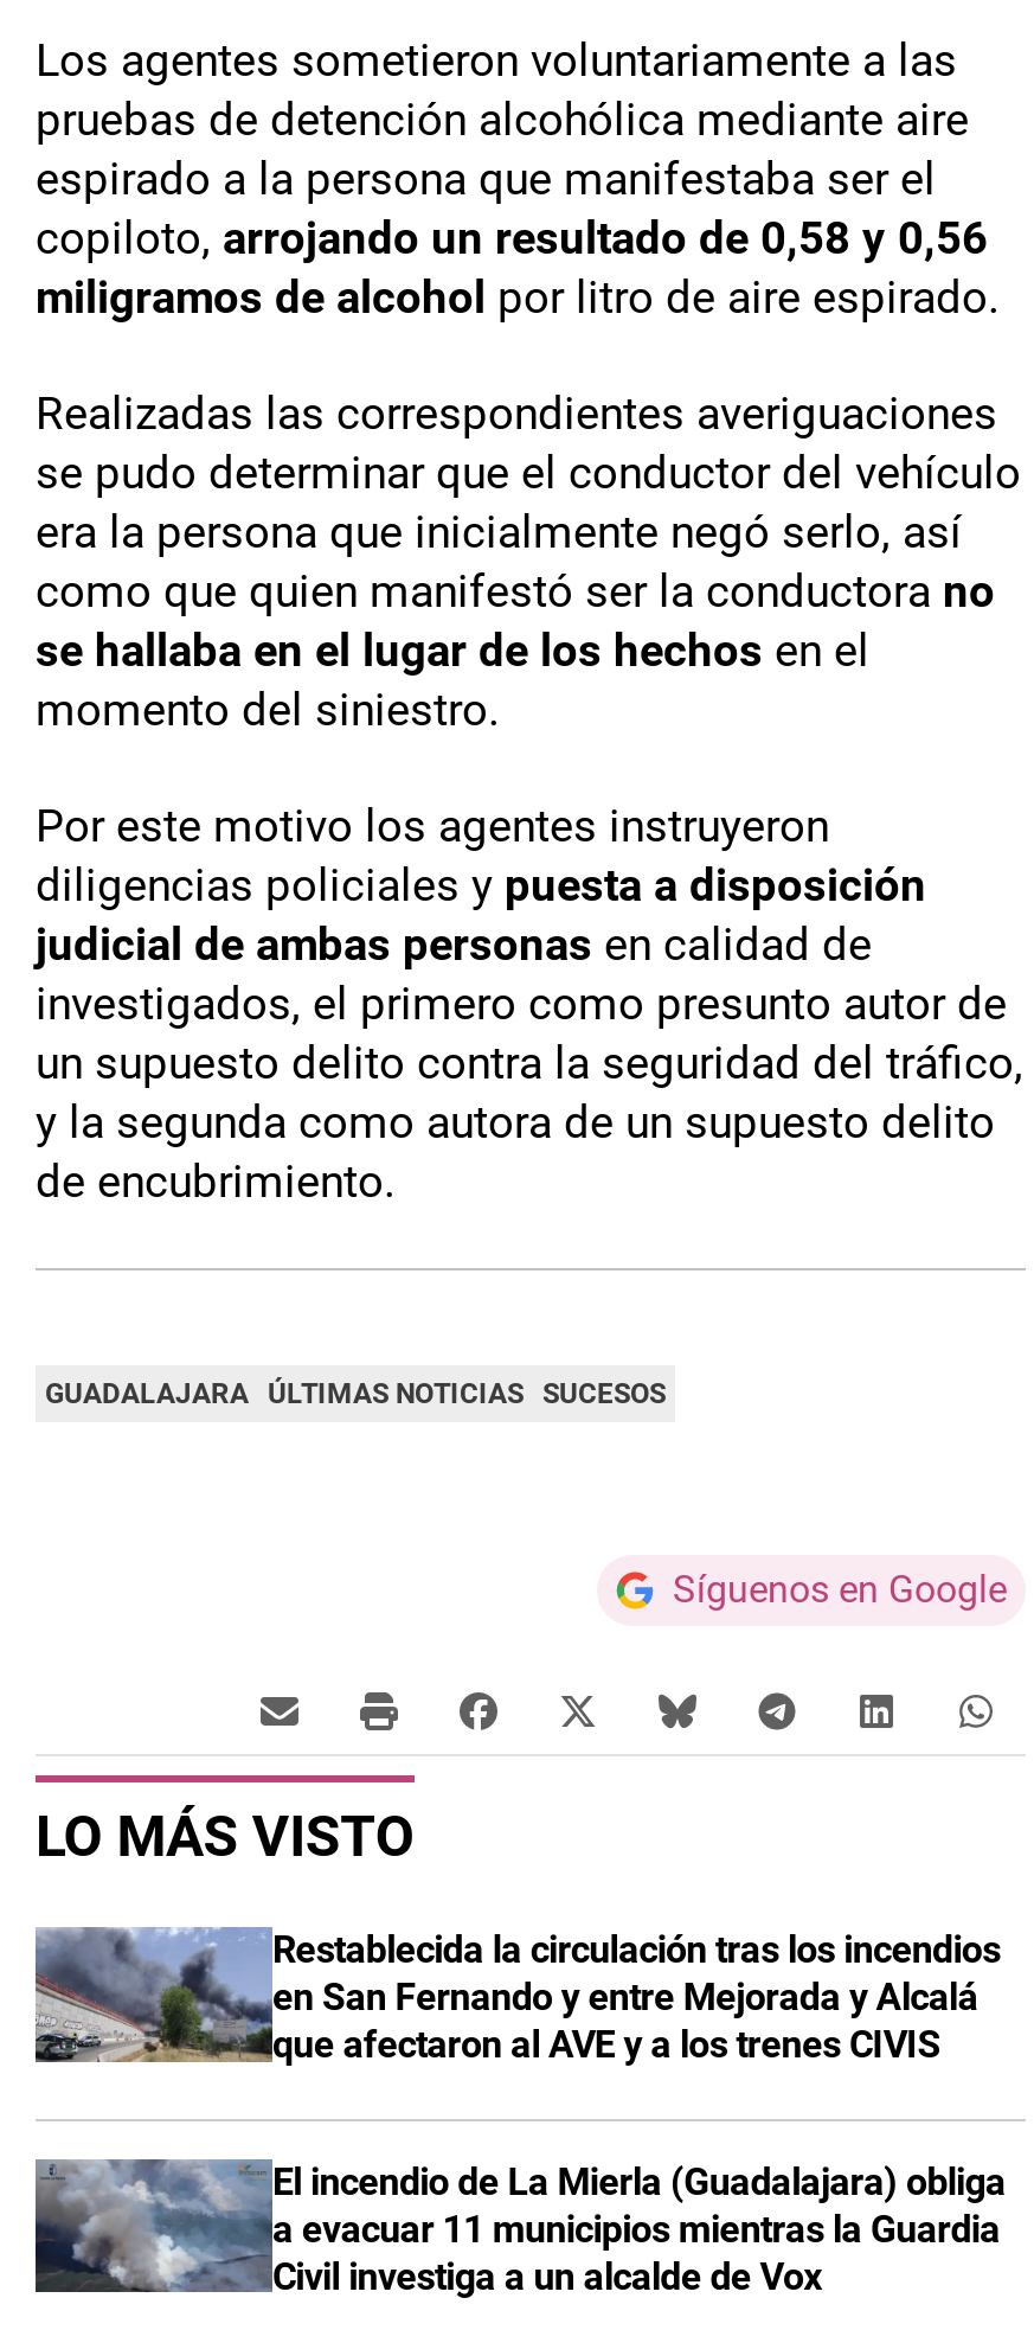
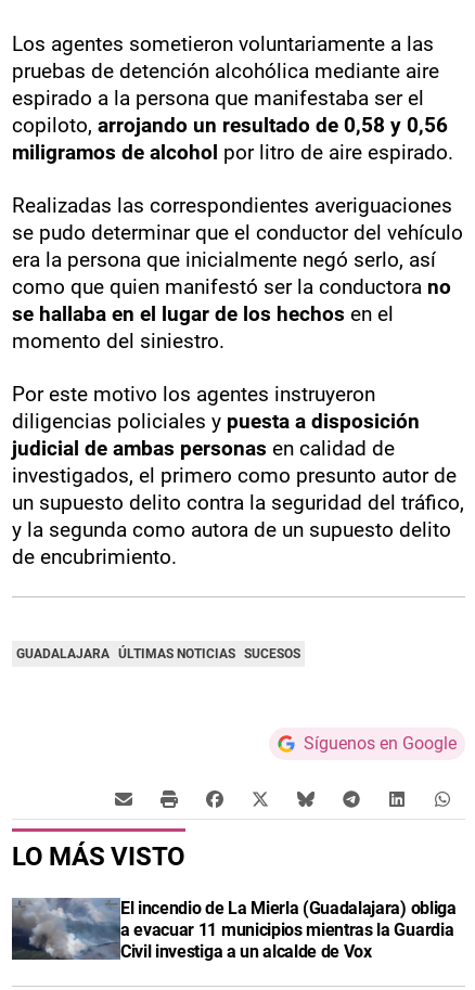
[33,1928,1000,2068] [image] | Restablecida la circulación tras los incendios | en San Fernando y entre Mejorada y Alcalá | que afectaron al AVE y a los trenes CIVIS -> none

